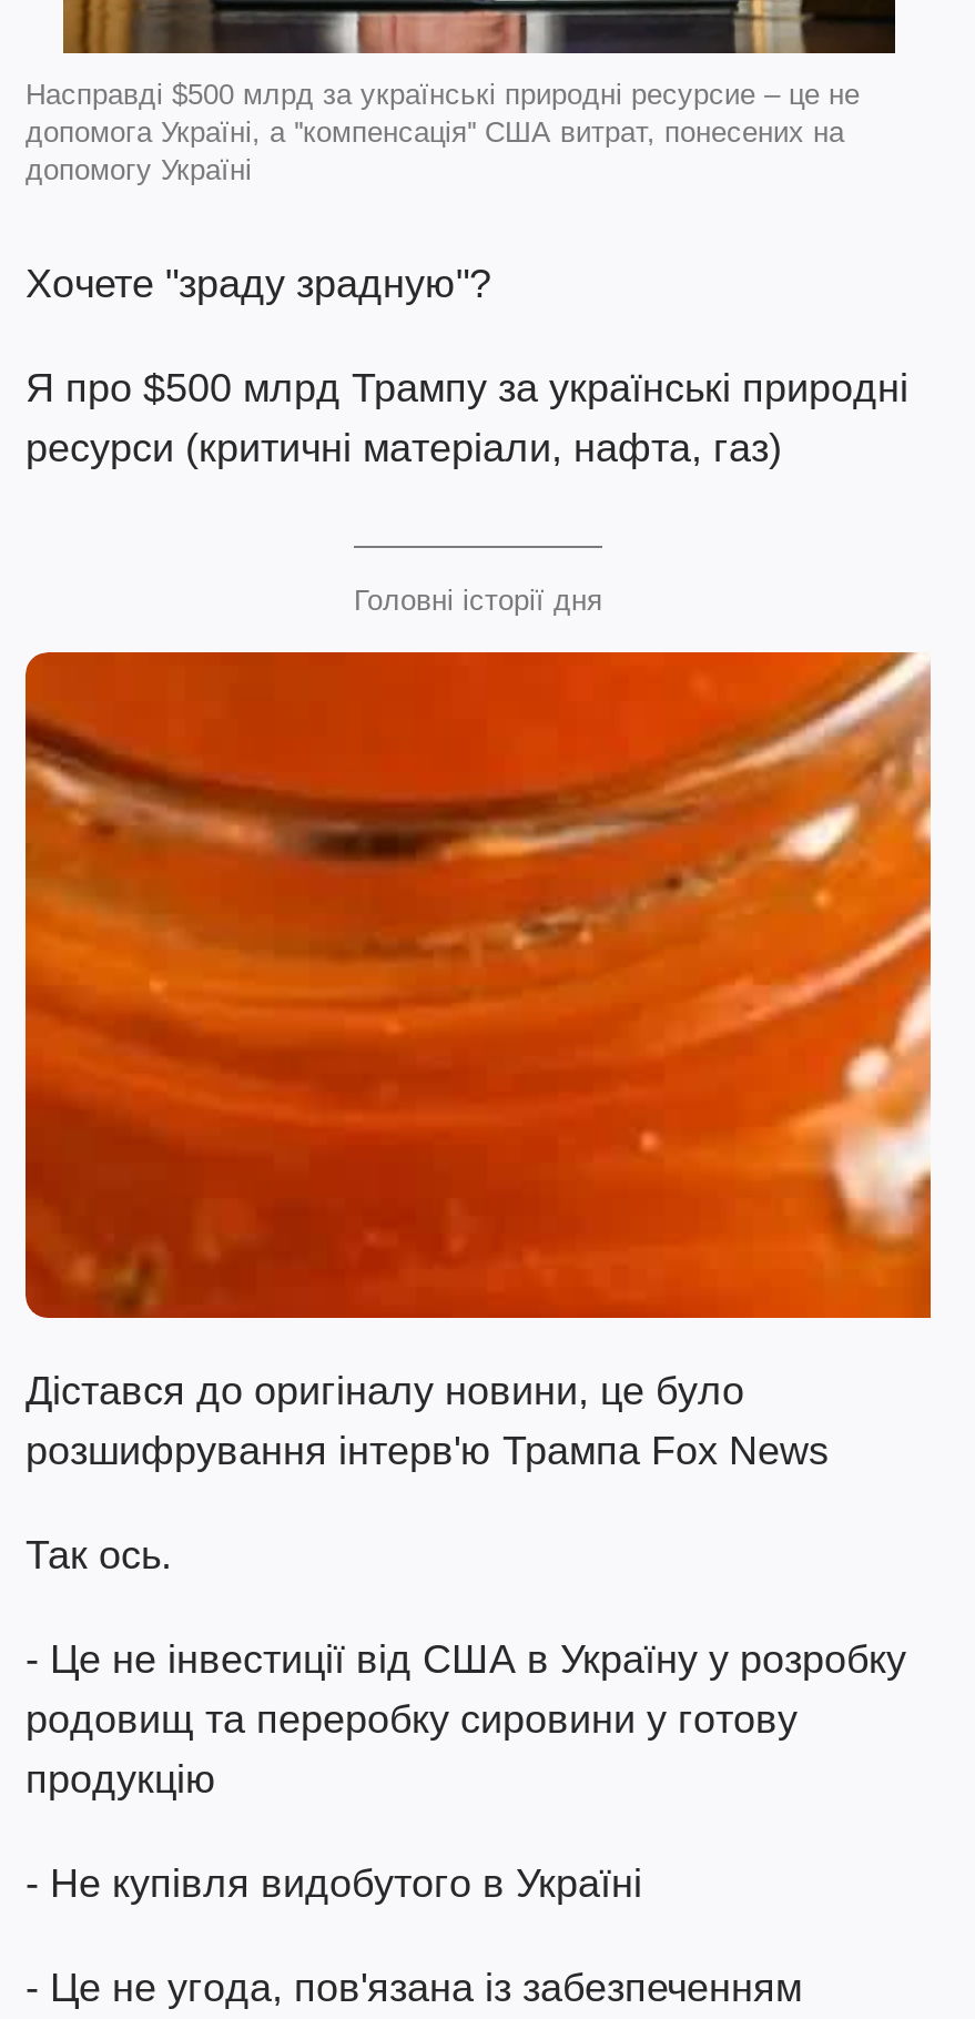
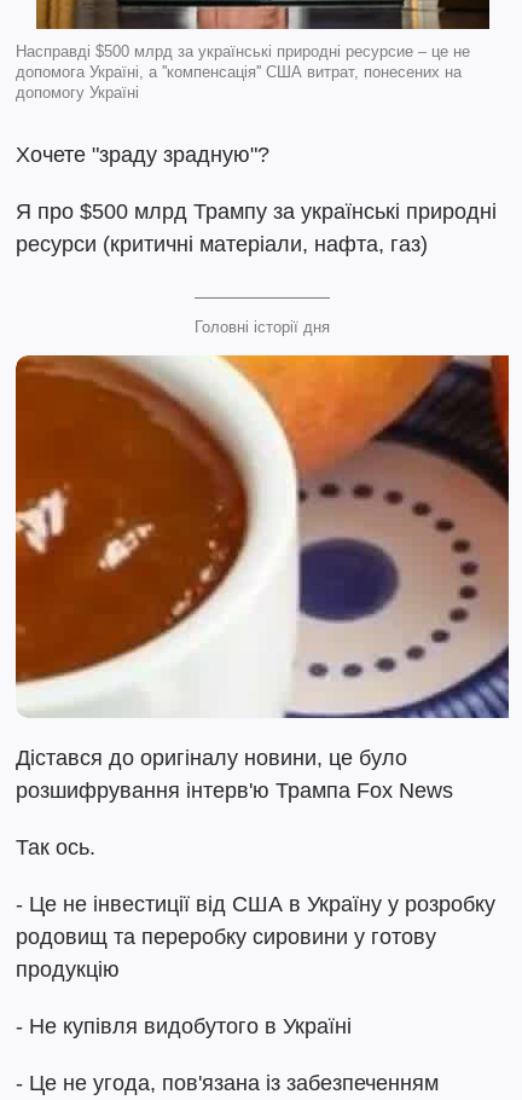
[23,650,933,1320] [image] -> [16,354,510,719] [image]

